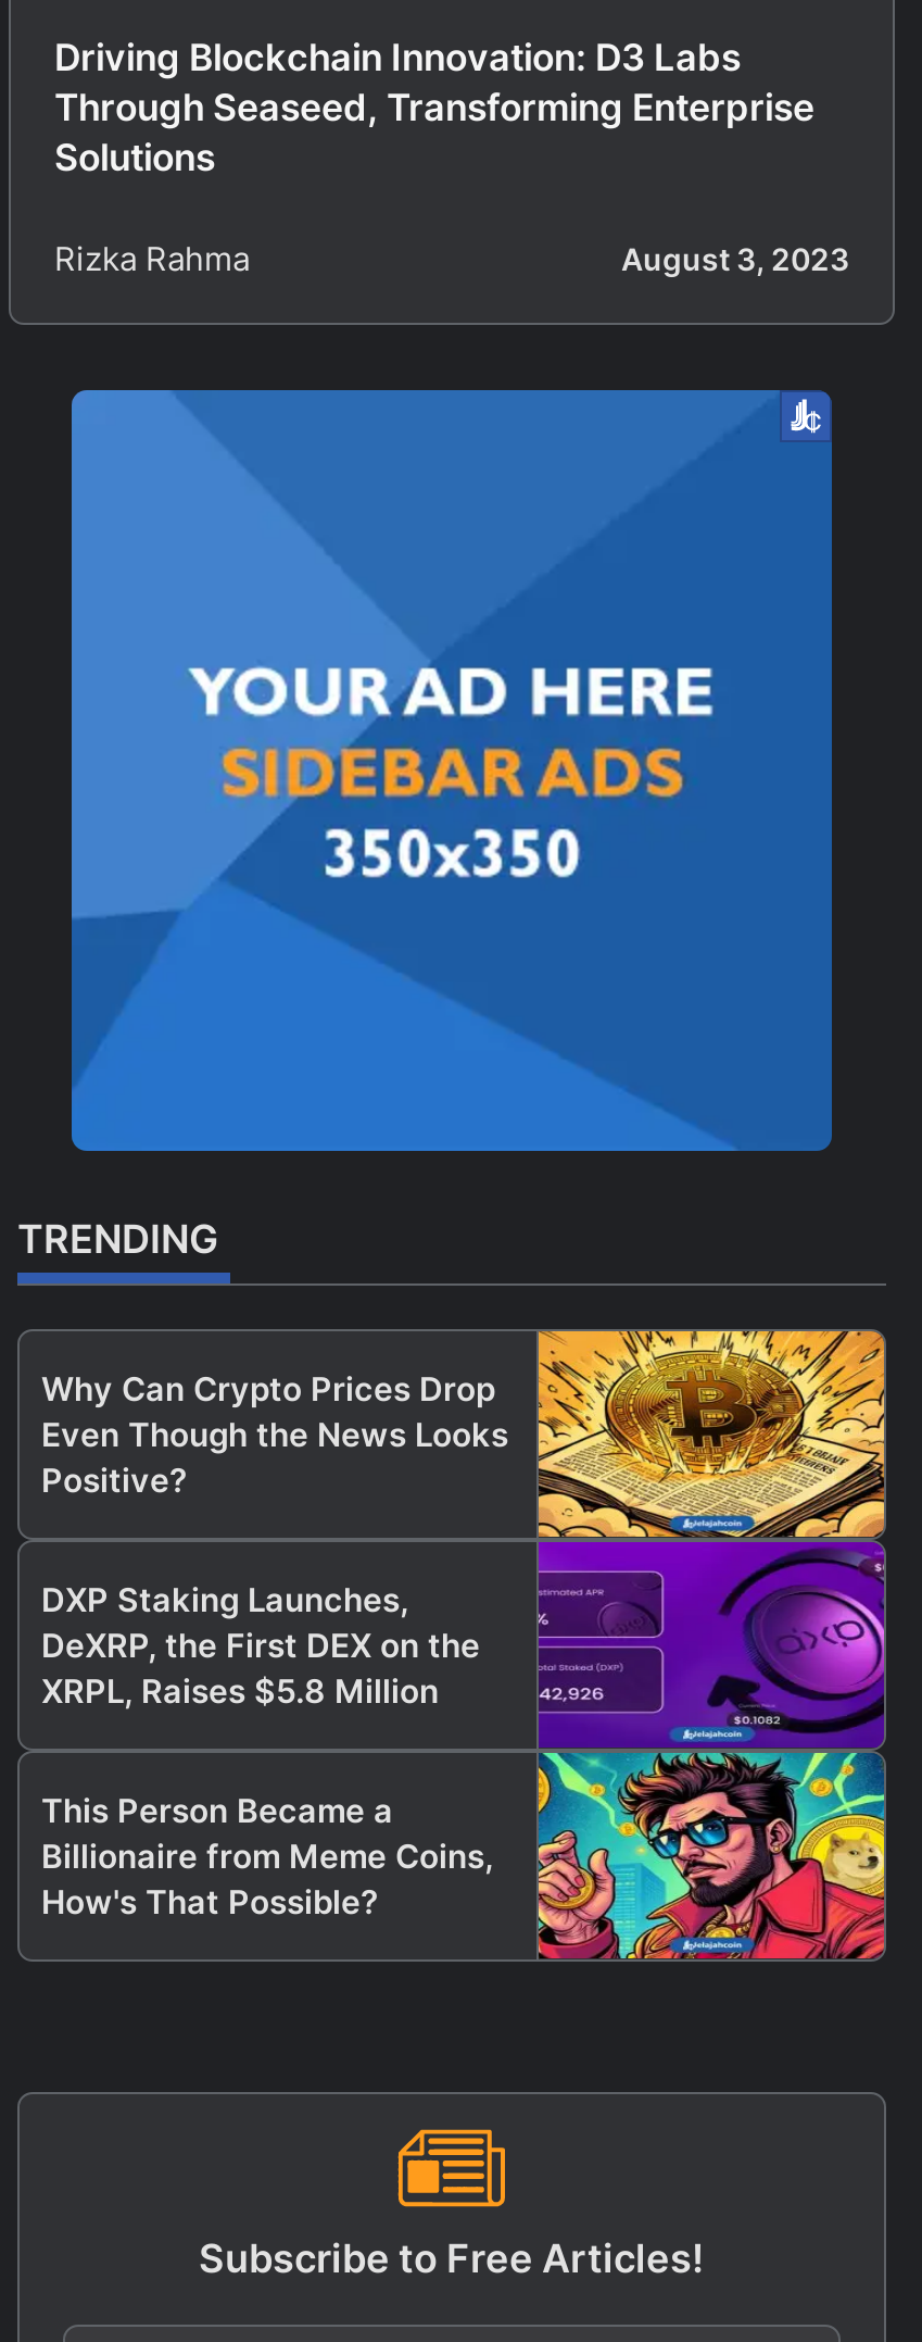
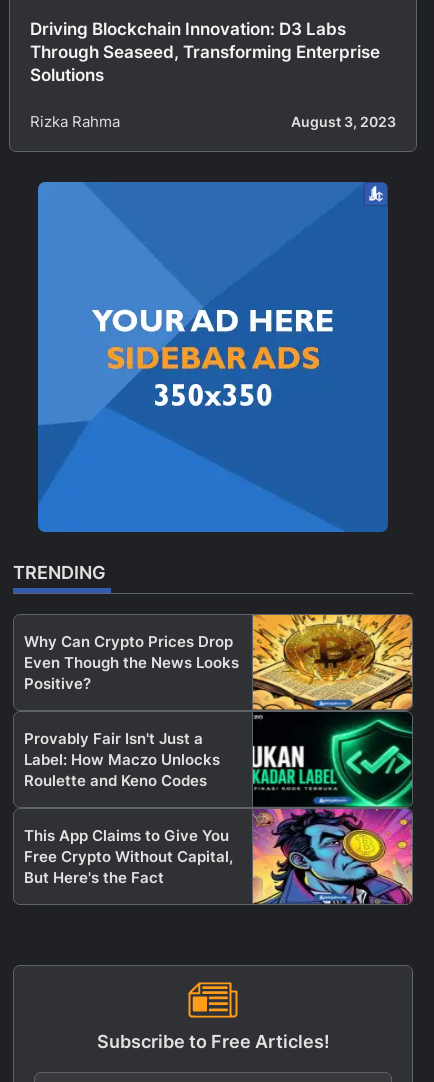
[41,1540,886,1962] [image] | This Person Became a | Billionaire from Meme Coins, | How's That Possible? -> [24,711,413,905] [image] | This App Claims to Give You | Free Crypto Without Capital, | But Here's the Fact
[41,1579,480,1711] DXP Staking Launches, | DeXRP, the First DEX on the | XRPL, Raises $5.8 Million -> [24,729,220,790] Provably Fair Isn't Just a | Label: How Maczo Unlocks | Roulette and Keno Codes

